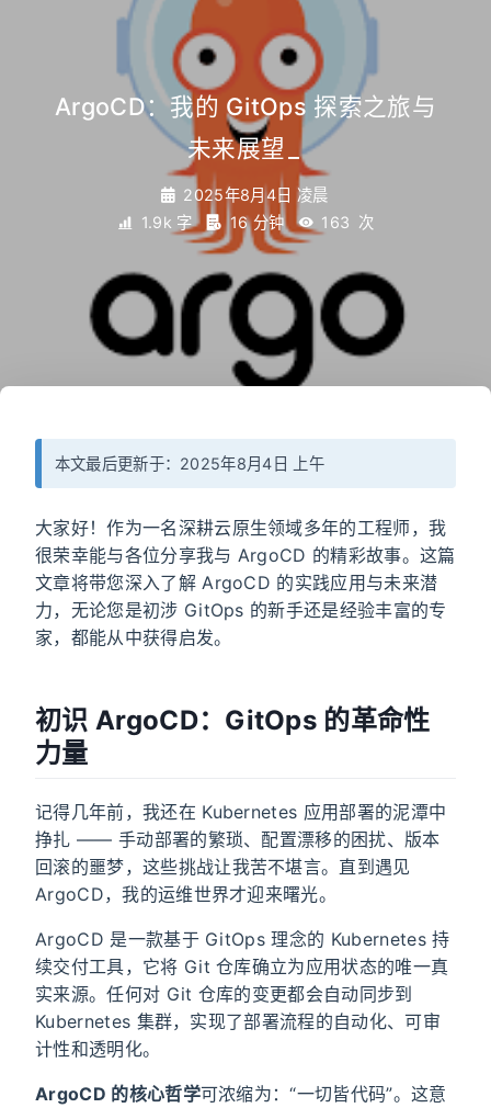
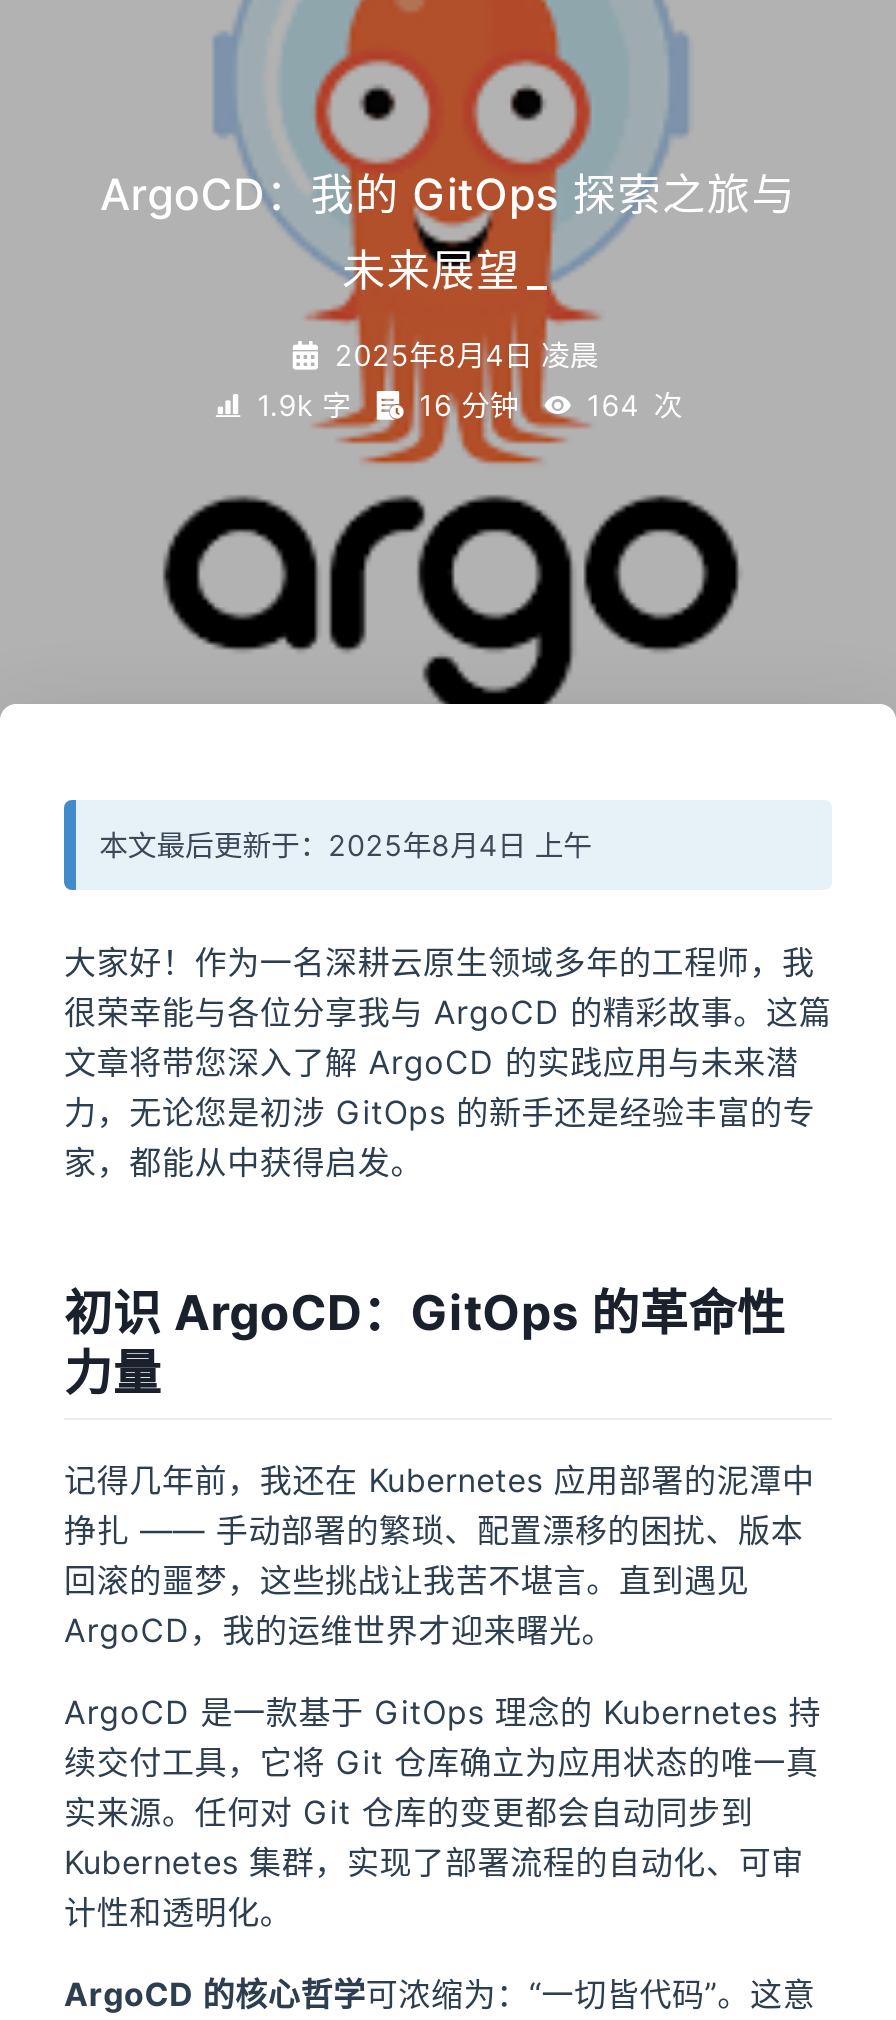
[322,213,374,231] 163 次 -> [587,388,682,422] 164 次

